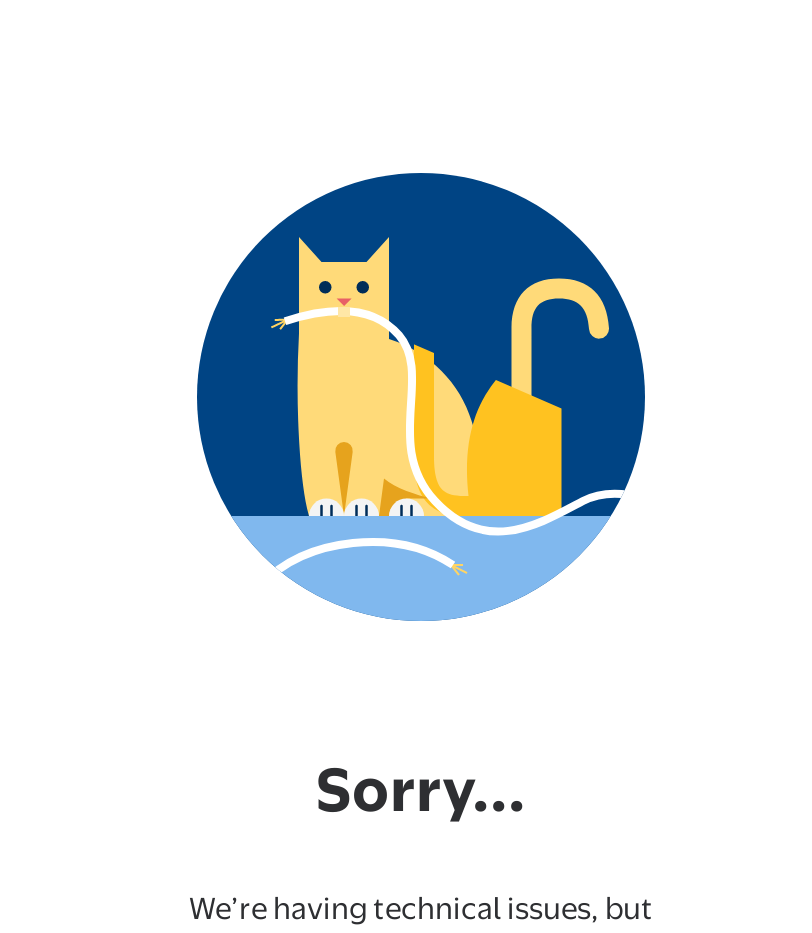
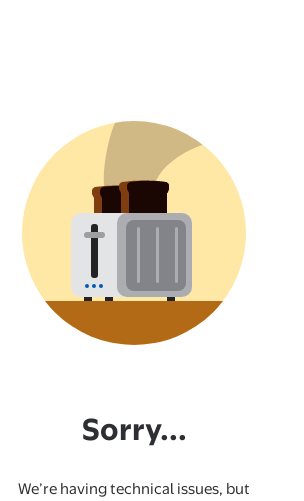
[195,171,647,623] [image] -> [22,120,246,346] [image]

